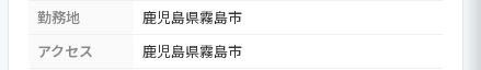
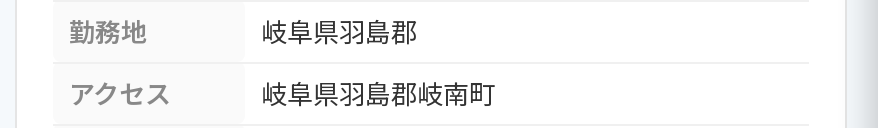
[142,7,242,27] 鹿児島県霧島市 -> [261,12,417,50] 岐阜県羽島郡
[142,40,242,61] 鹿児島県霧島市 -> [261,74,495,112] 岐阜県羽島郡岐南町

